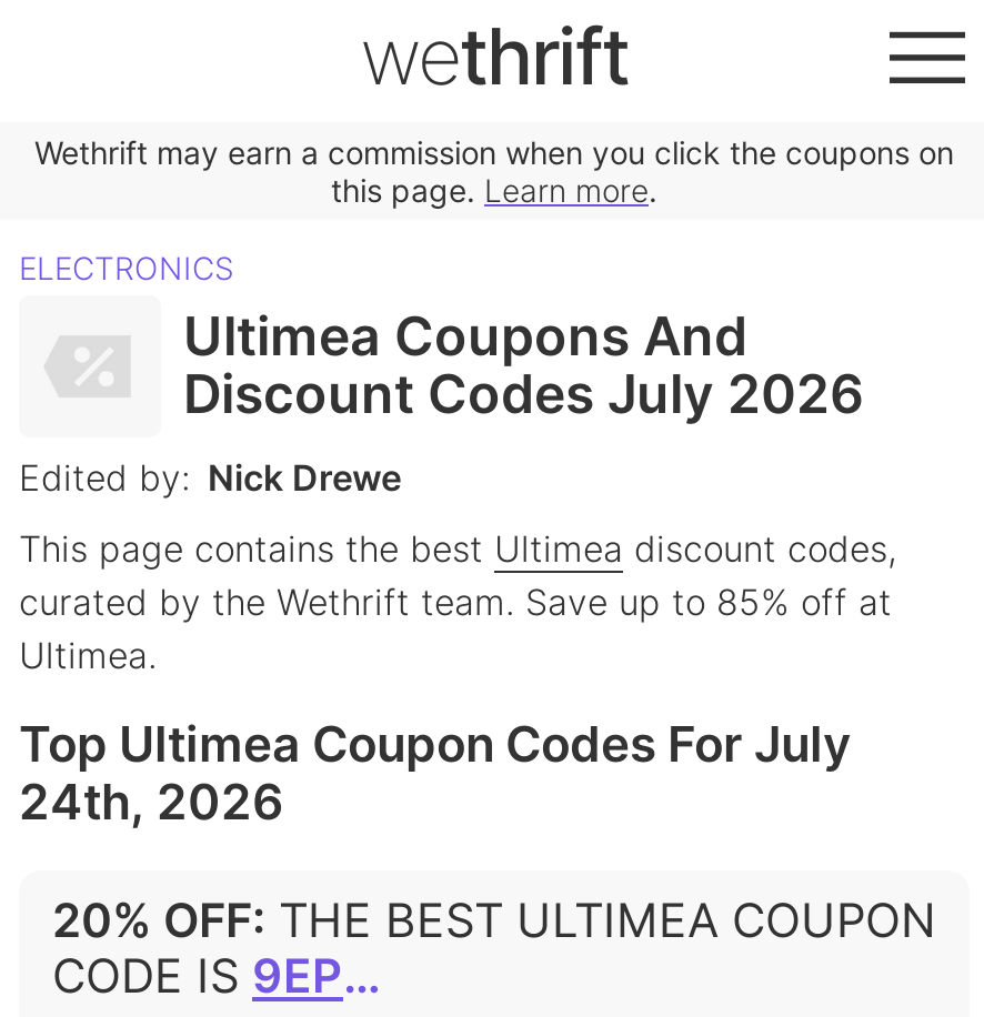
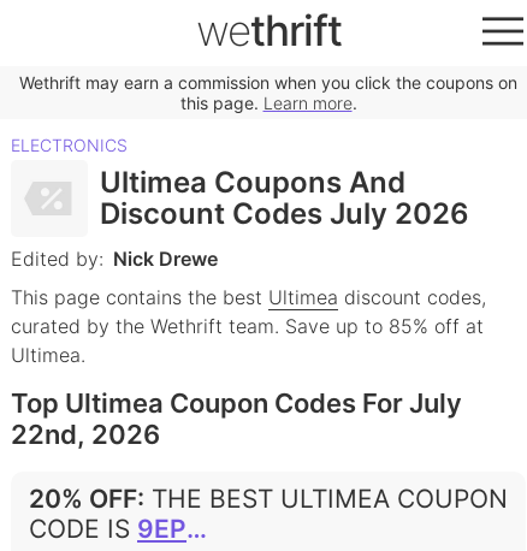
[19,773,283,830] 24th, 2026 -> [11,419,160,450] 22nd, 2026

